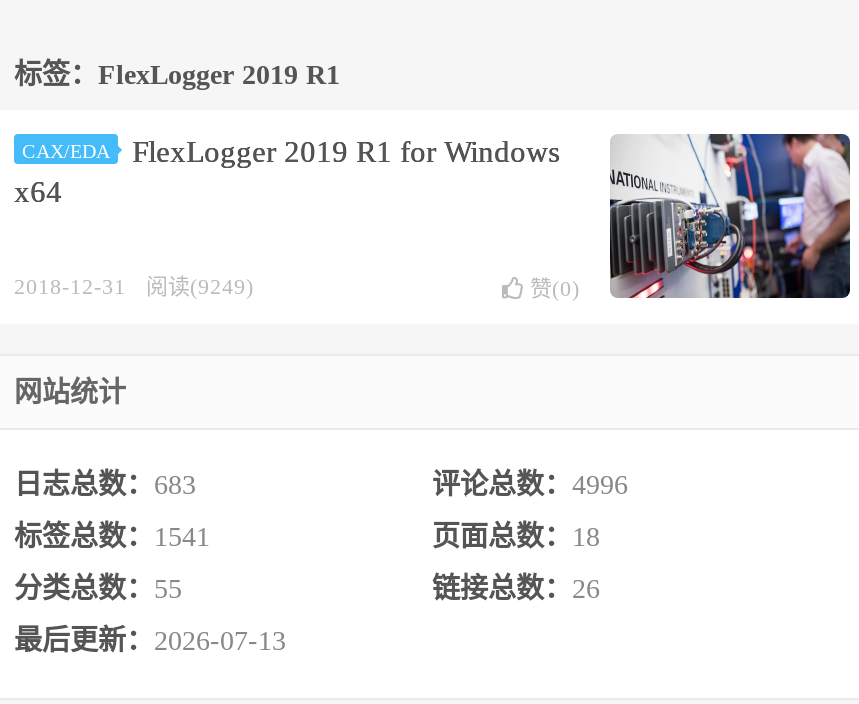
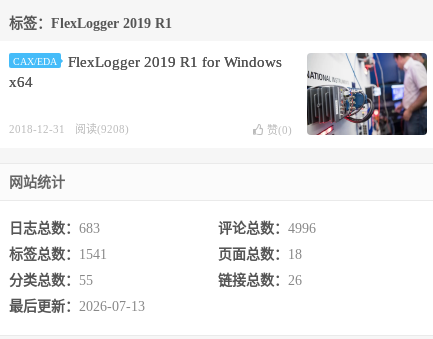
[14,274,254,298] 2018-12-31 阅读(9249) -> [9,123,129,135] 2018-12-31 阅读(9208)

